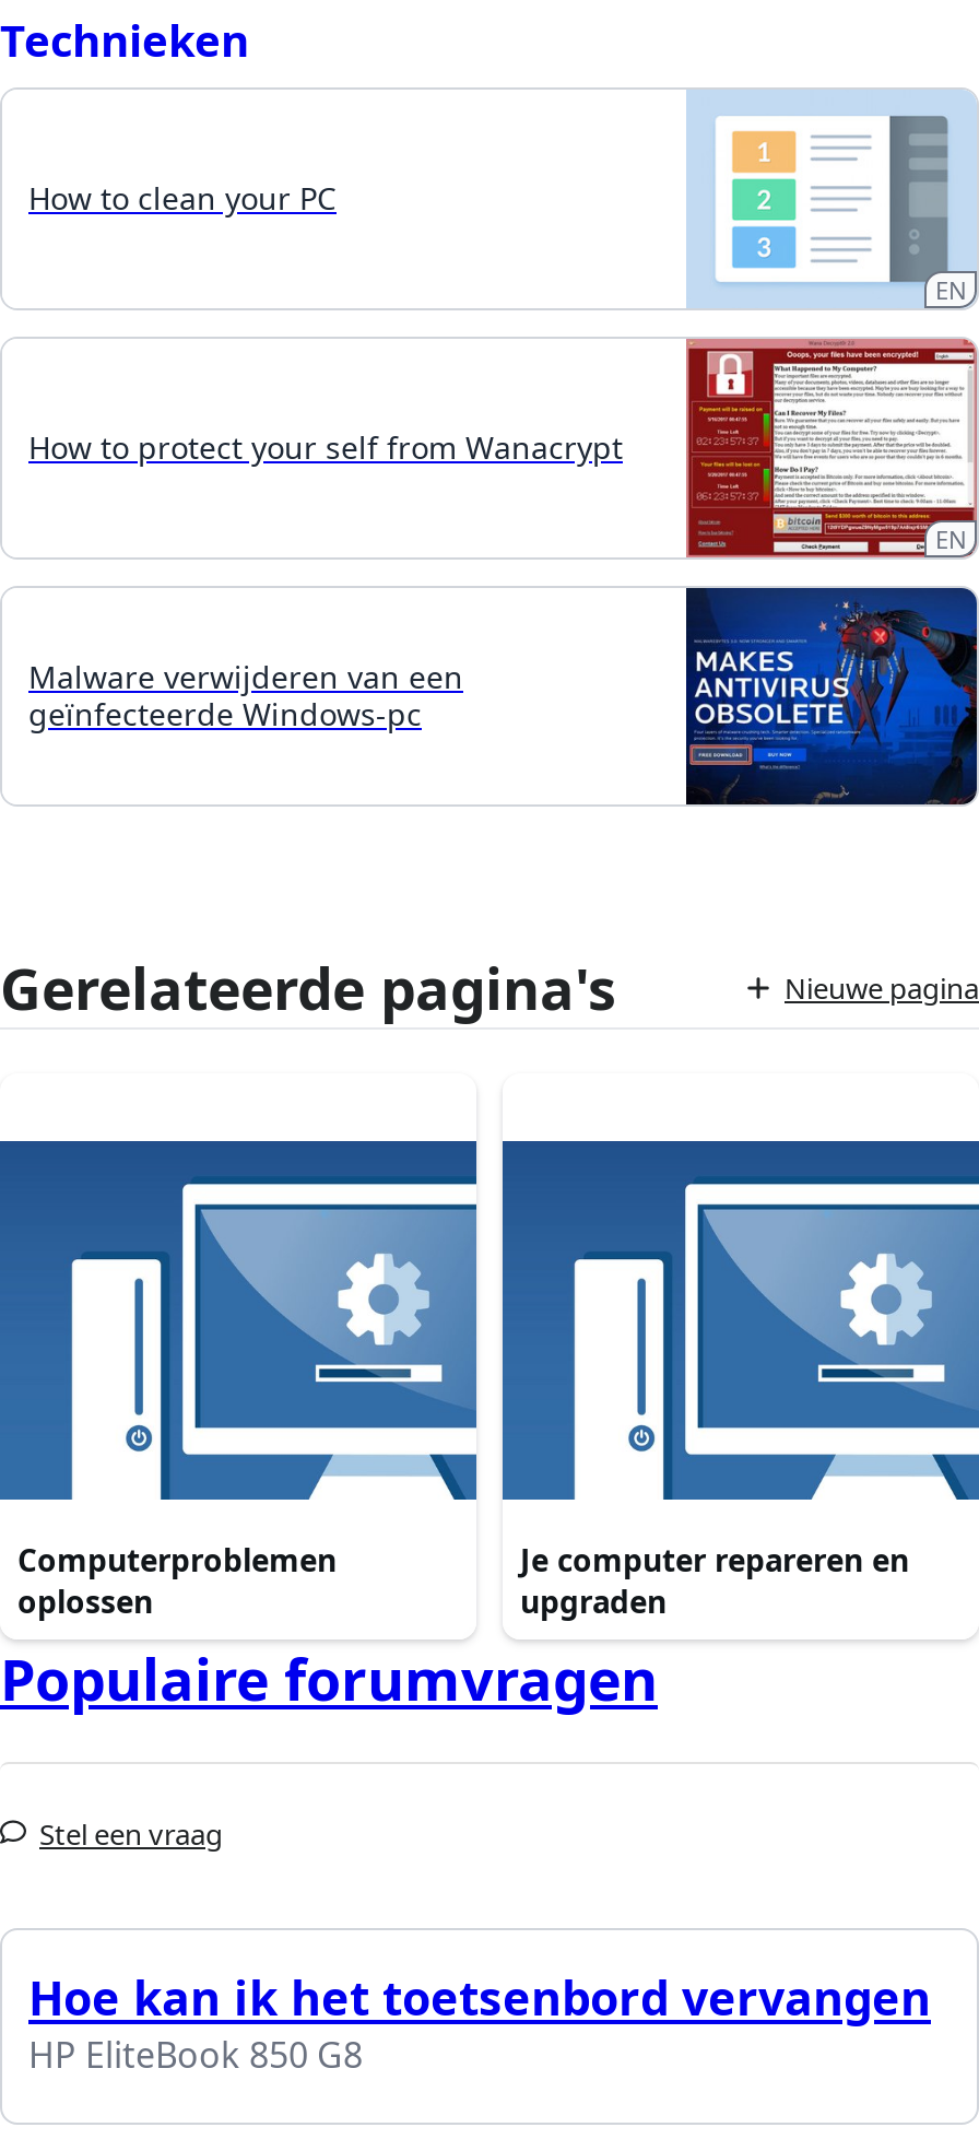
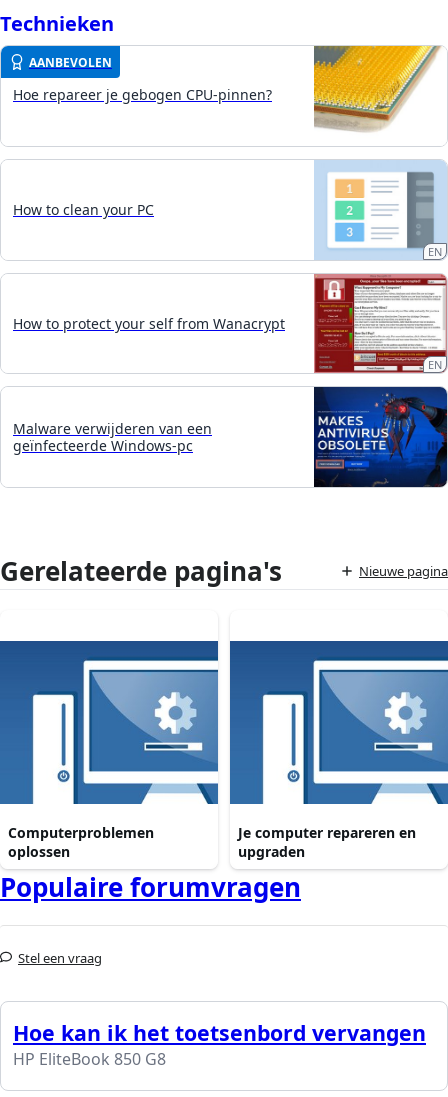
none -> [13,54,272,104] AANBEVOLEN | Hoe repareer je gebogen CPU-pinnen?
none -> [313,45,441,132] [image]

